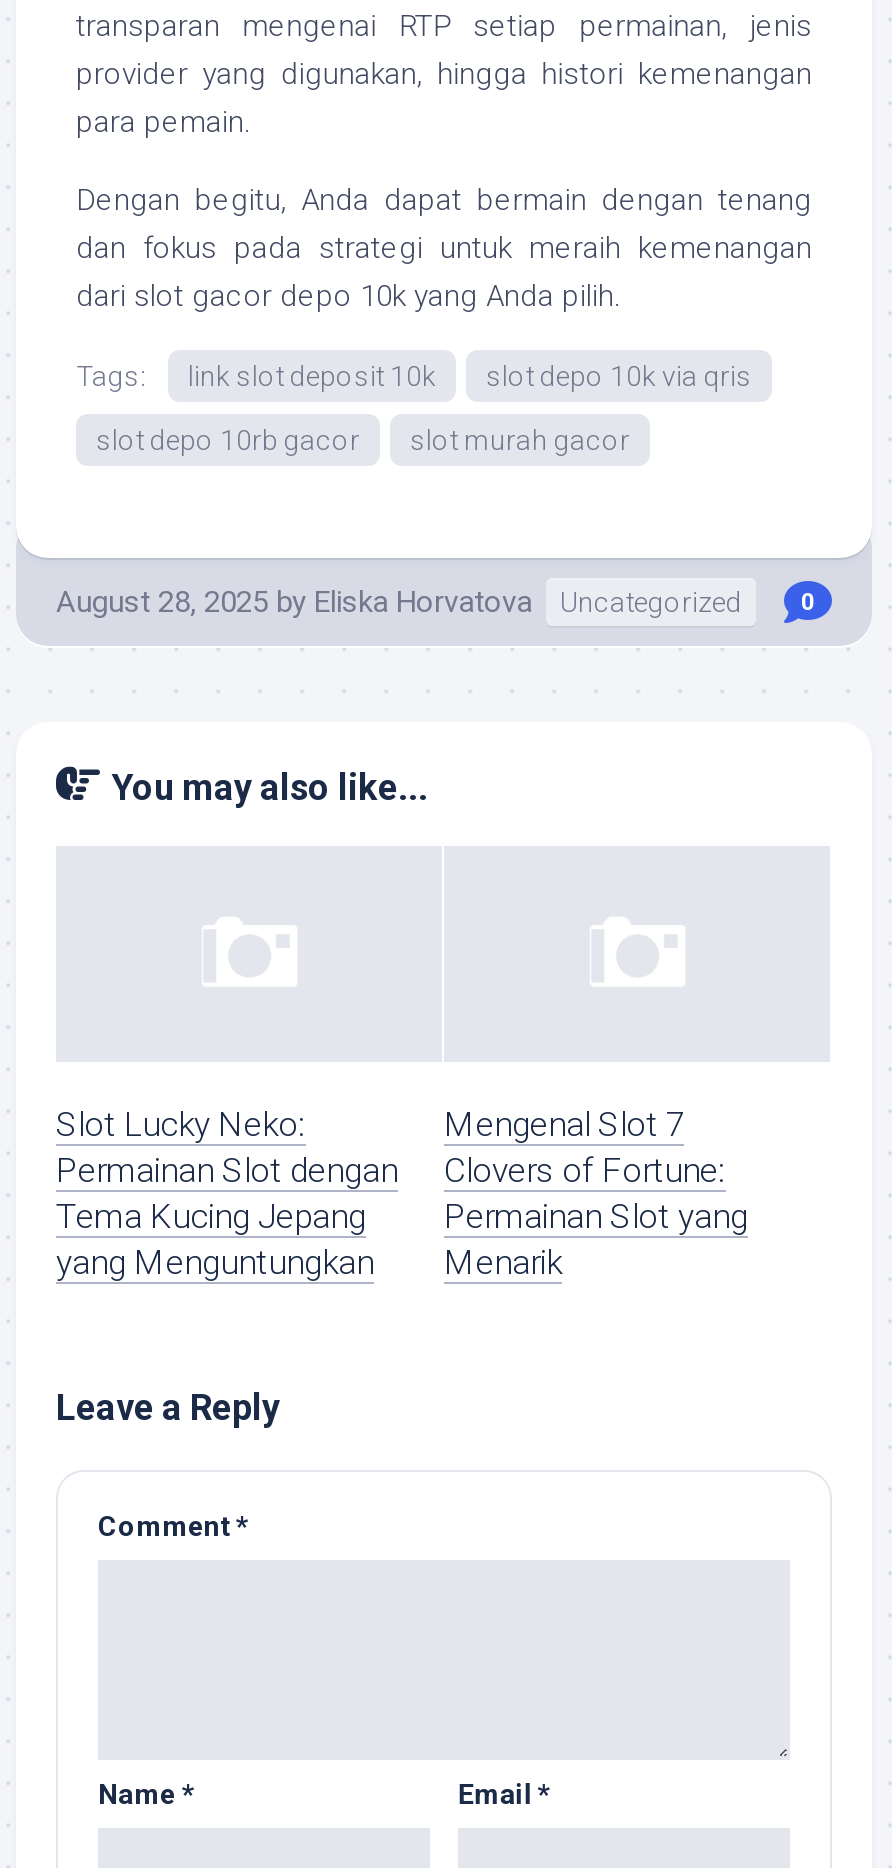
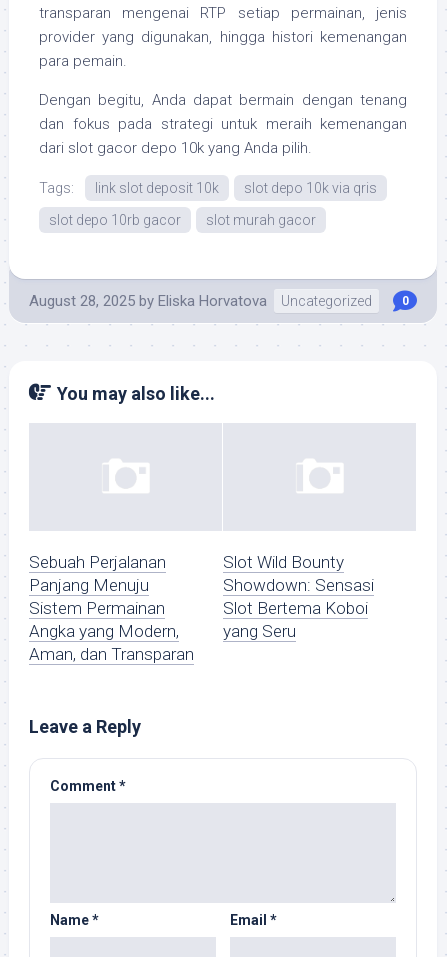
[56,1105,398,1283] Slot Lucky Neko: | Permainan Slot dengan | Tema Kucing Jepang | yang Menguntungkan -> [29,552,194,664] Sebuah Perjalanan | Panjang Menuju | Sistem Permainan | Angka yang Modern, | Aman, dan Transparan
[444,1105,748,1283] Mengenal Slot 7 | Clovers of Fortune: | Permainan Slot yang | Menarik -> [223,552,374,641] Slot Wild Bounty | Showdown: Sensasi | Slot Bertema Koboi | yang Seru

